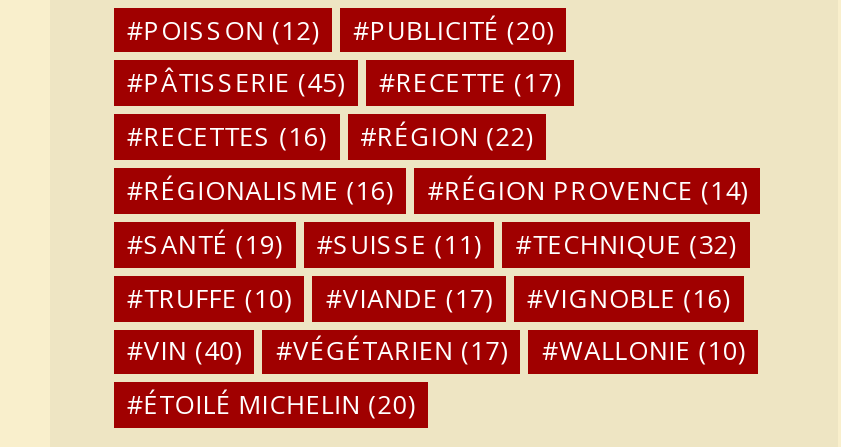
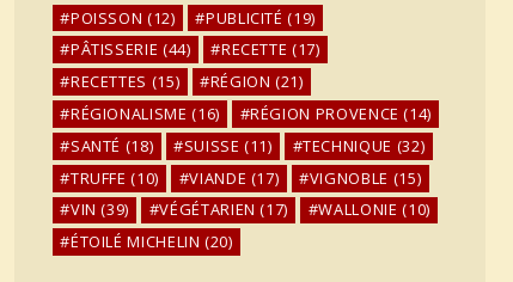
[144,11,554,47] POISSON (12) PUBLICITÉ (20) -> [70,7,316,28] POISSON (12) PUBLICITÉ (19)
[144,65,561,101] PÂTISSERIE (45) RECETTE (17) -> [70,39,320,60] PÂTISSERIE (44) RECETTE (17)
[144,118,326,154] RECETTES (16) -> [70,71,180,92] RECETTES (15)
[377,118,533,154] RÉGION (22) -> [210,71,303,92] RÉGION (21)
[144,226,736,262] SANTÉ (19) SUISSE (11) TECHNIQUE (32) -> [70,135,425,156] SANTÉ (18) SUISSE (11) TECHNIQUE (32)
[144,279,730,315] TRUFFE (10) VIANDE (17) VIGNOBLE (16) -> [70,167,421,188] TRUFFE (10) VIANDE (17) VIGNOBLE (15)
[144,333,746,369] VIN (40) VÉGÉTARIEN (17) WALLONIE (10) -> [70,199,430,220] VIN (39) VÉGÉTARIEN (17) WALLONIE (10)

